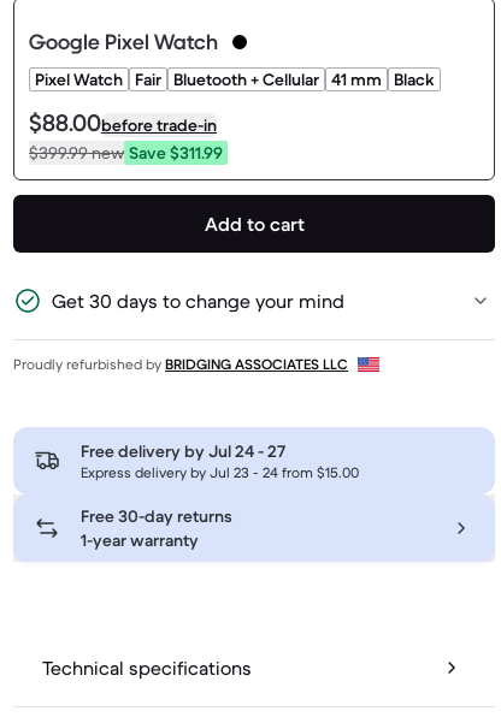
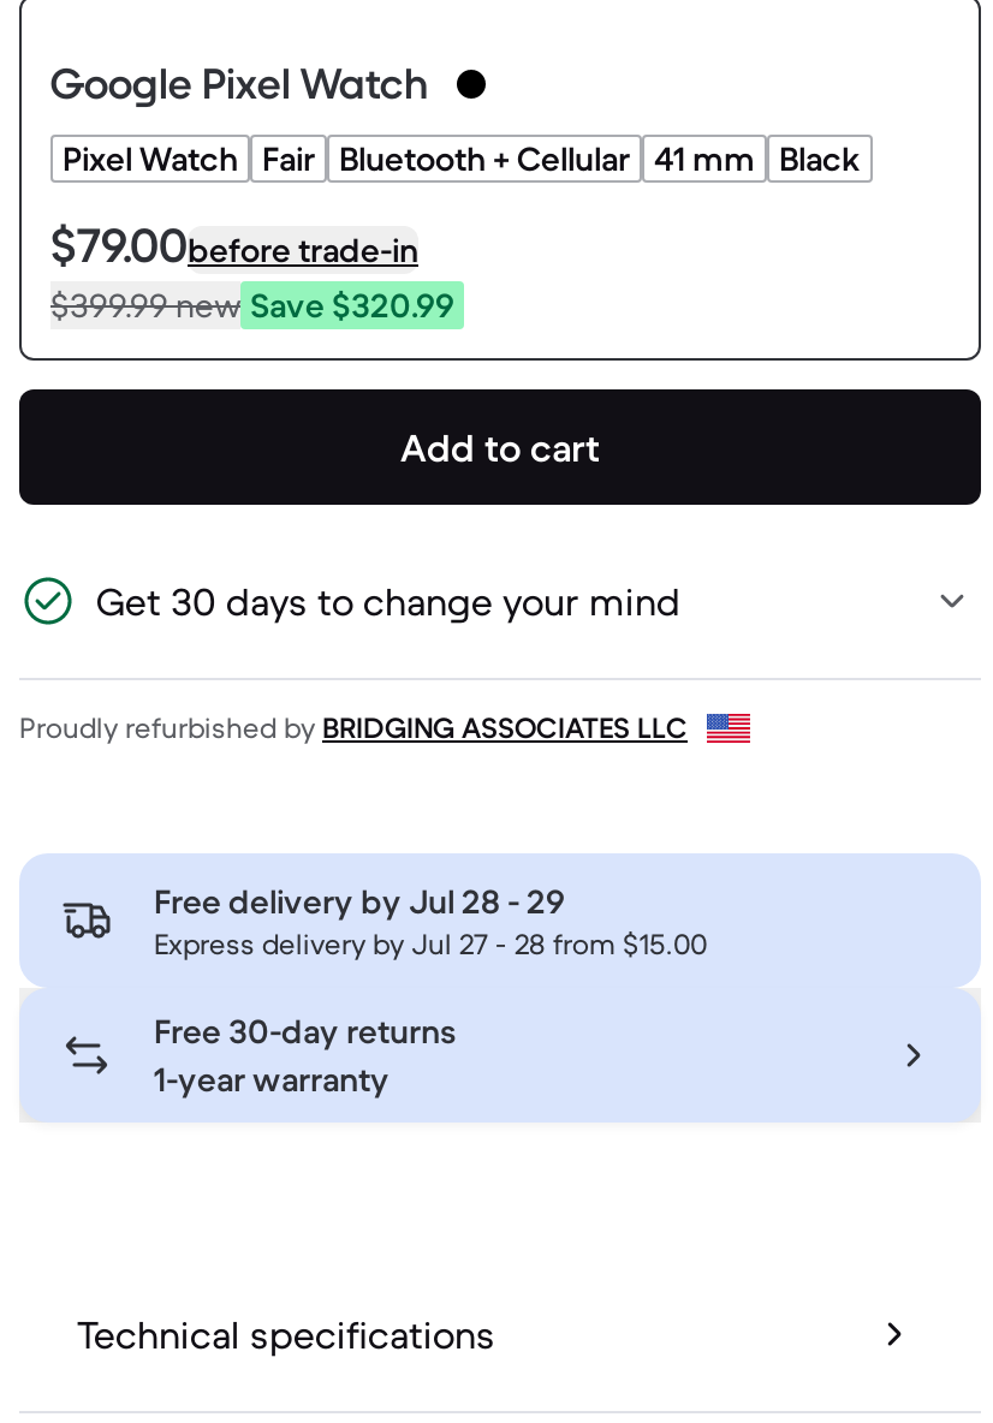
[29,108,217,138] $88.00before trade-in -> [50,216,418,276] $79.00before trade-in
[29,142,223,164] $399.99new Save $311.99 -> [50,284,454,327] $399.99new Save $320.99
[81,440,285,462] Free delivery by Jul 24 - 27 -> [154,880,565,923] Free delivery by Jul 28 - 29
[81,463,359,481] Express delivery by Jul 23 - 24 from $15.00 -> [154,925,707,961] Express delivery by Jul 27 - 28 from $15.00

